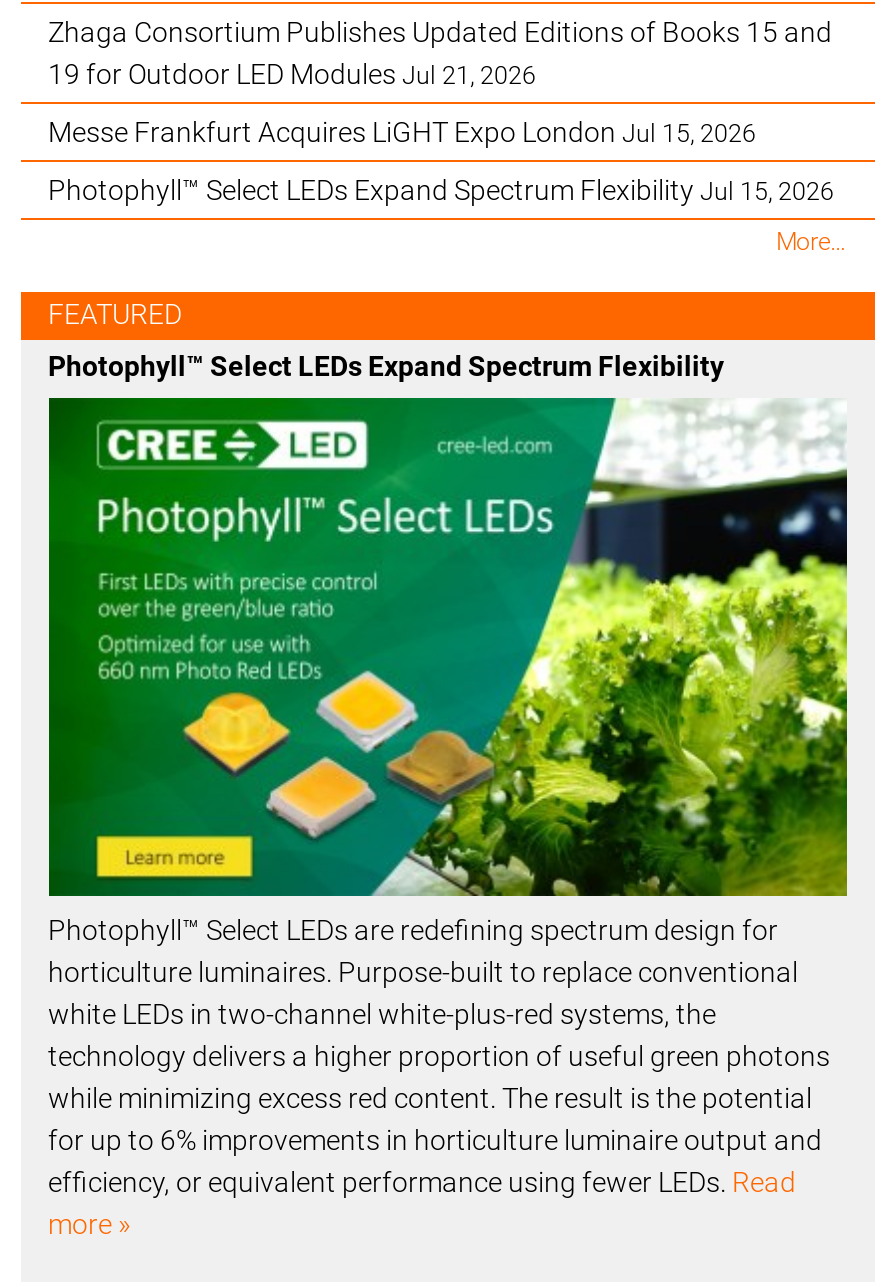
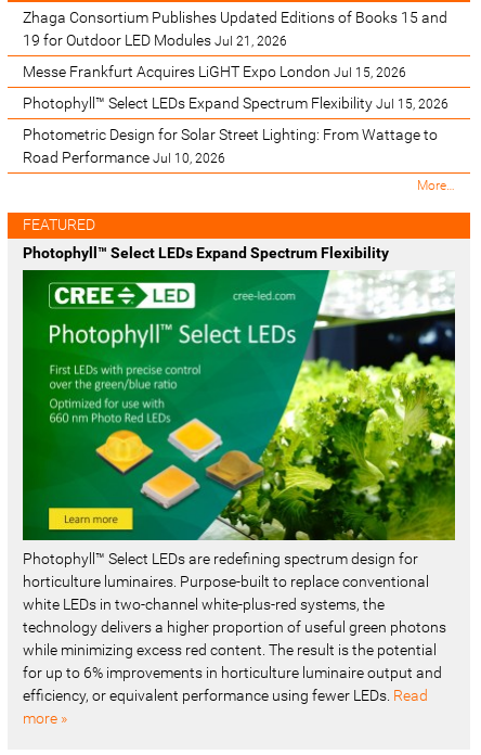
none -> [22,126,437,166] Photometric Design for Solar Street Lighting: From Wattage to | Road Performance Jul 10, 2026

